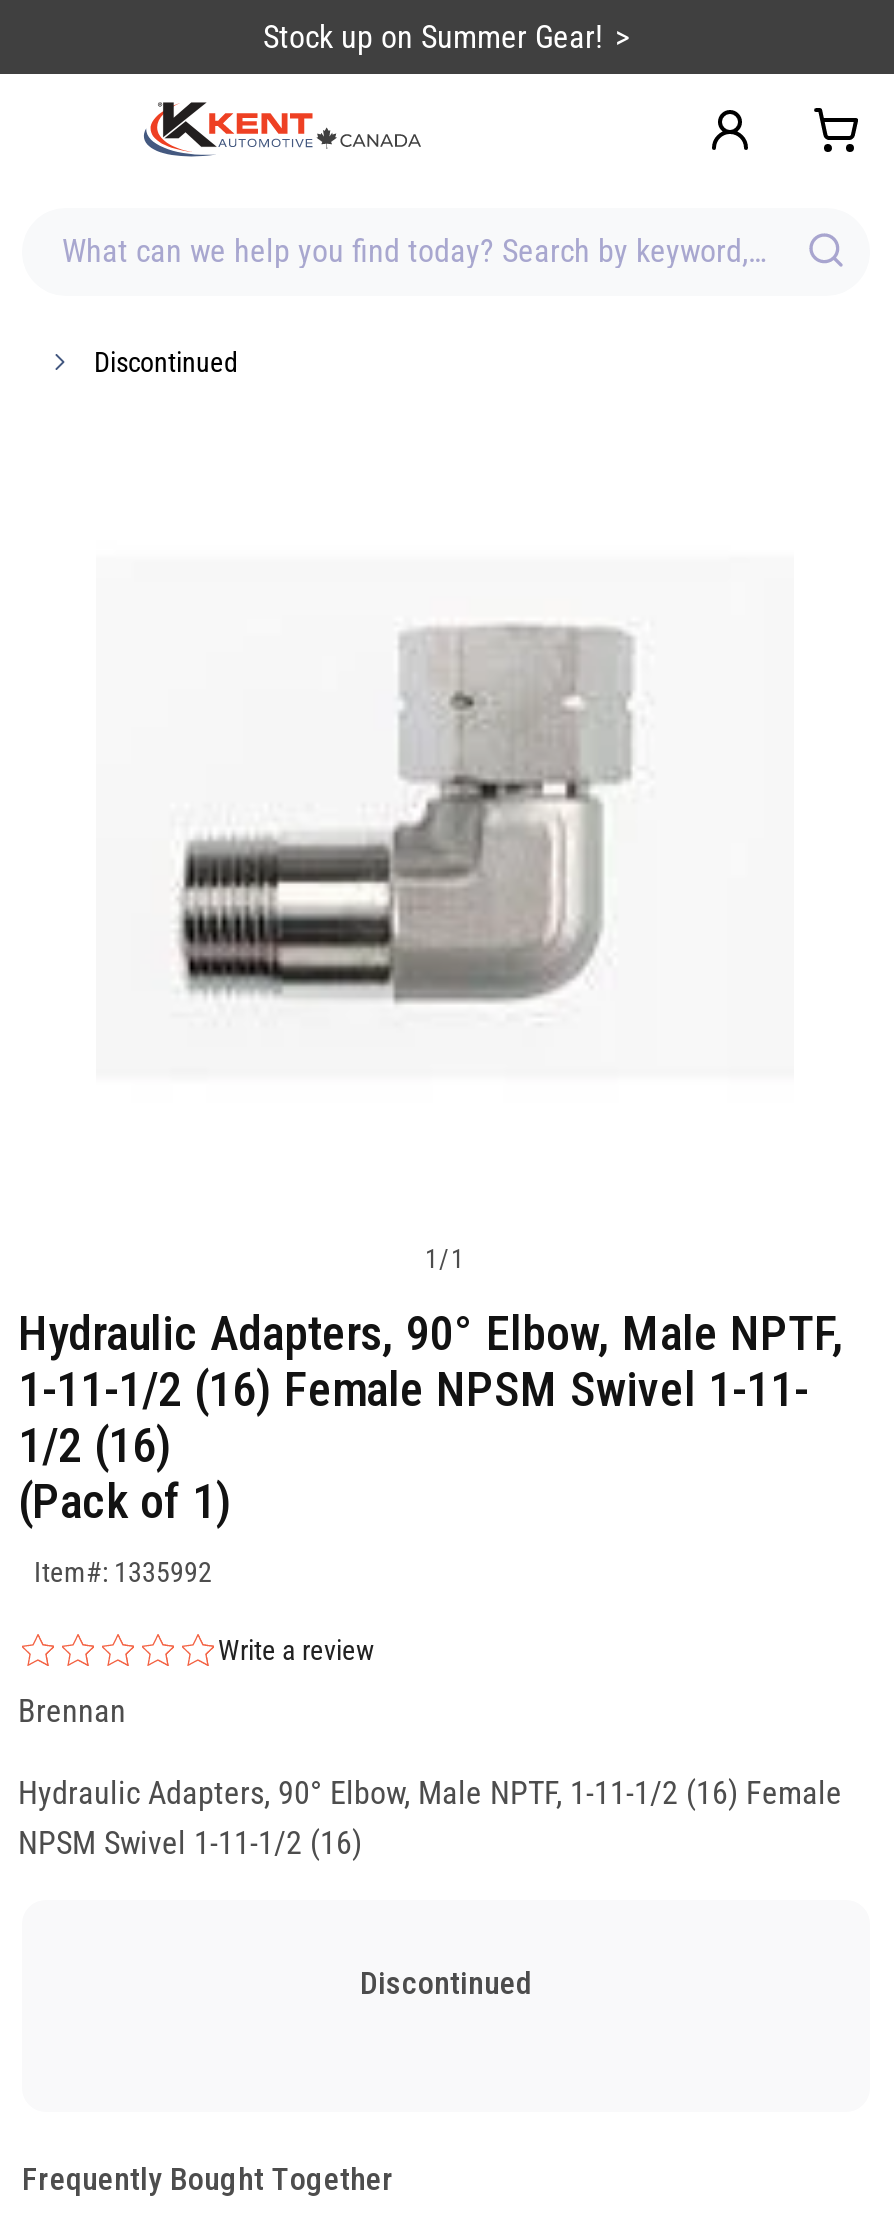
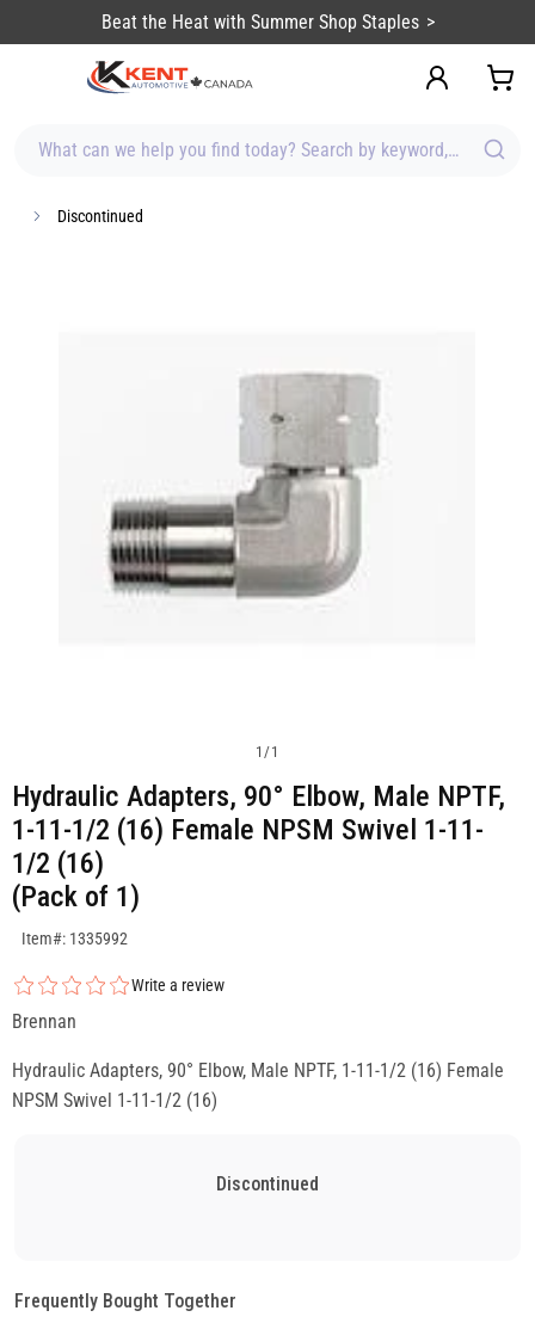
[263,18,603,56] Stock up on Summer Gear! -> [101,11,419,33] Beat the Heat with Summer Shop Staples

